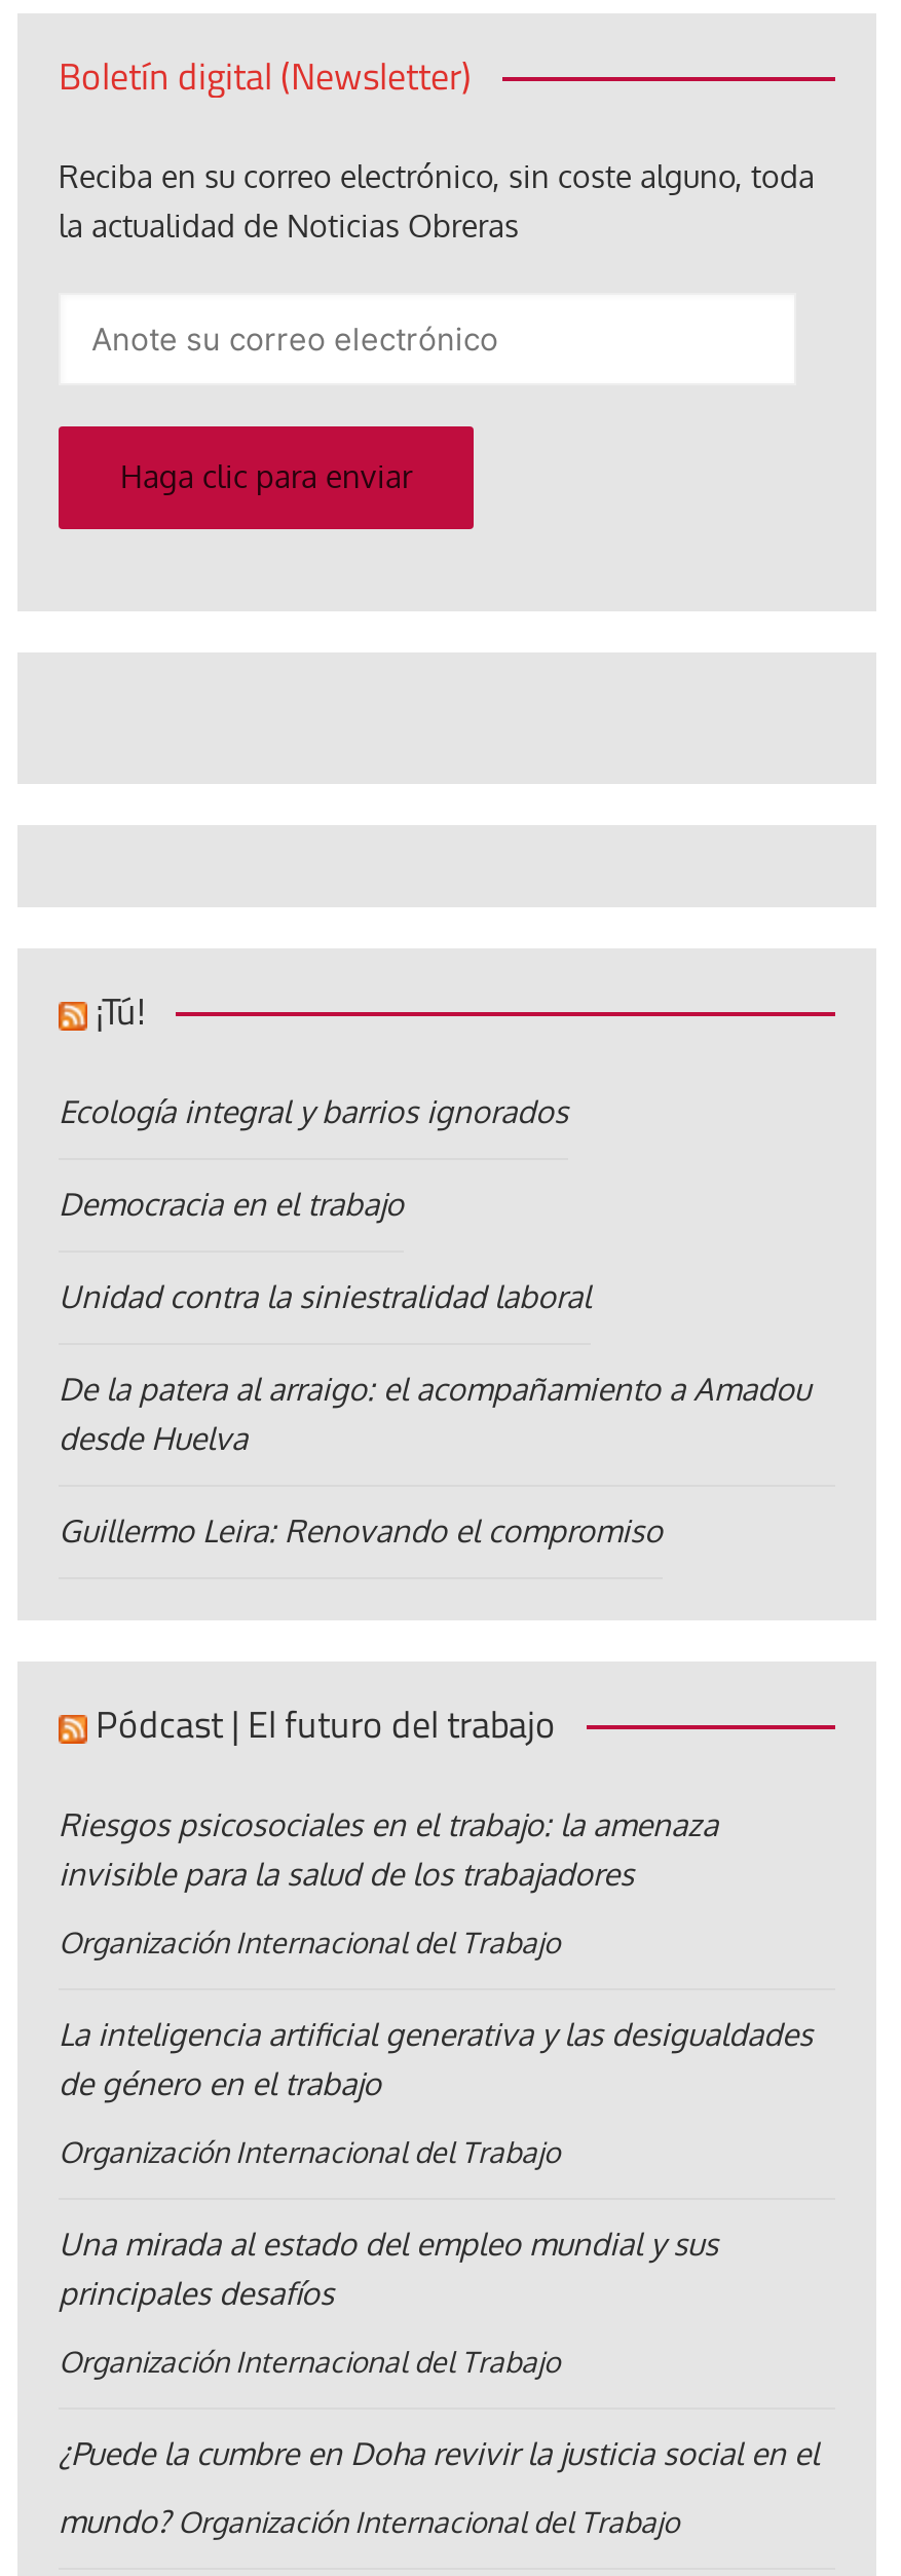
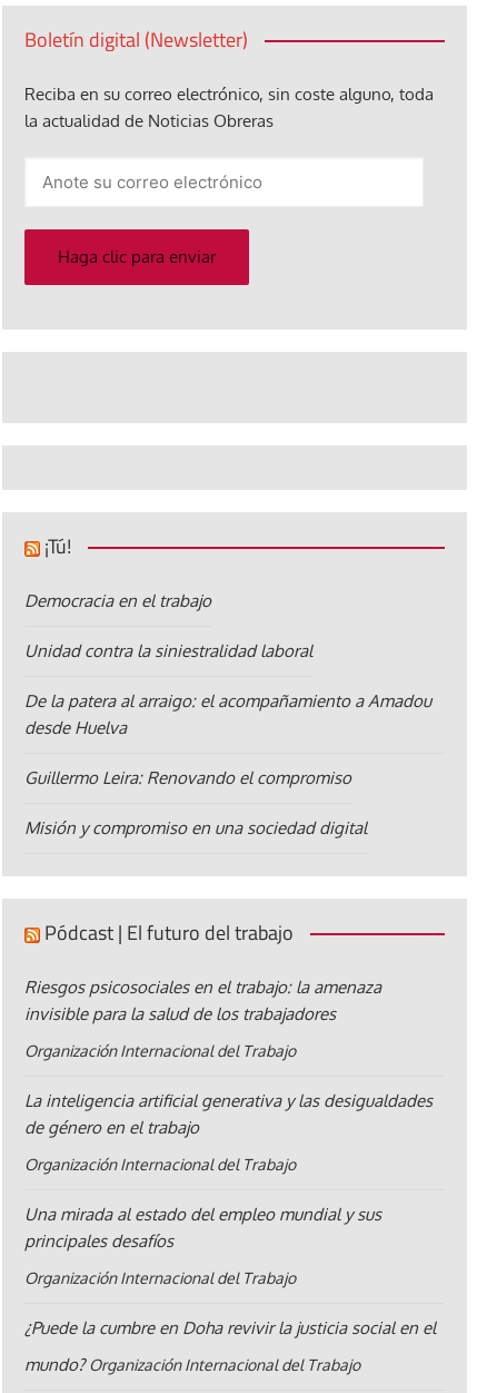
[59,1093,568,1132] Ecología integral y barrios ignorados -> none
moved [59,1186,811,1551] -> [24,591,431,789]: Democracia en el trabajo | Unidad contra la siniestralidad laboral | De la patera al arraigo: el acompañamiento a Amadou | desde Huelva | Guillermo Leira: Renovando el compromiso
none -> [24,818,367,839] Misión y compromiso en una sociedad digital

